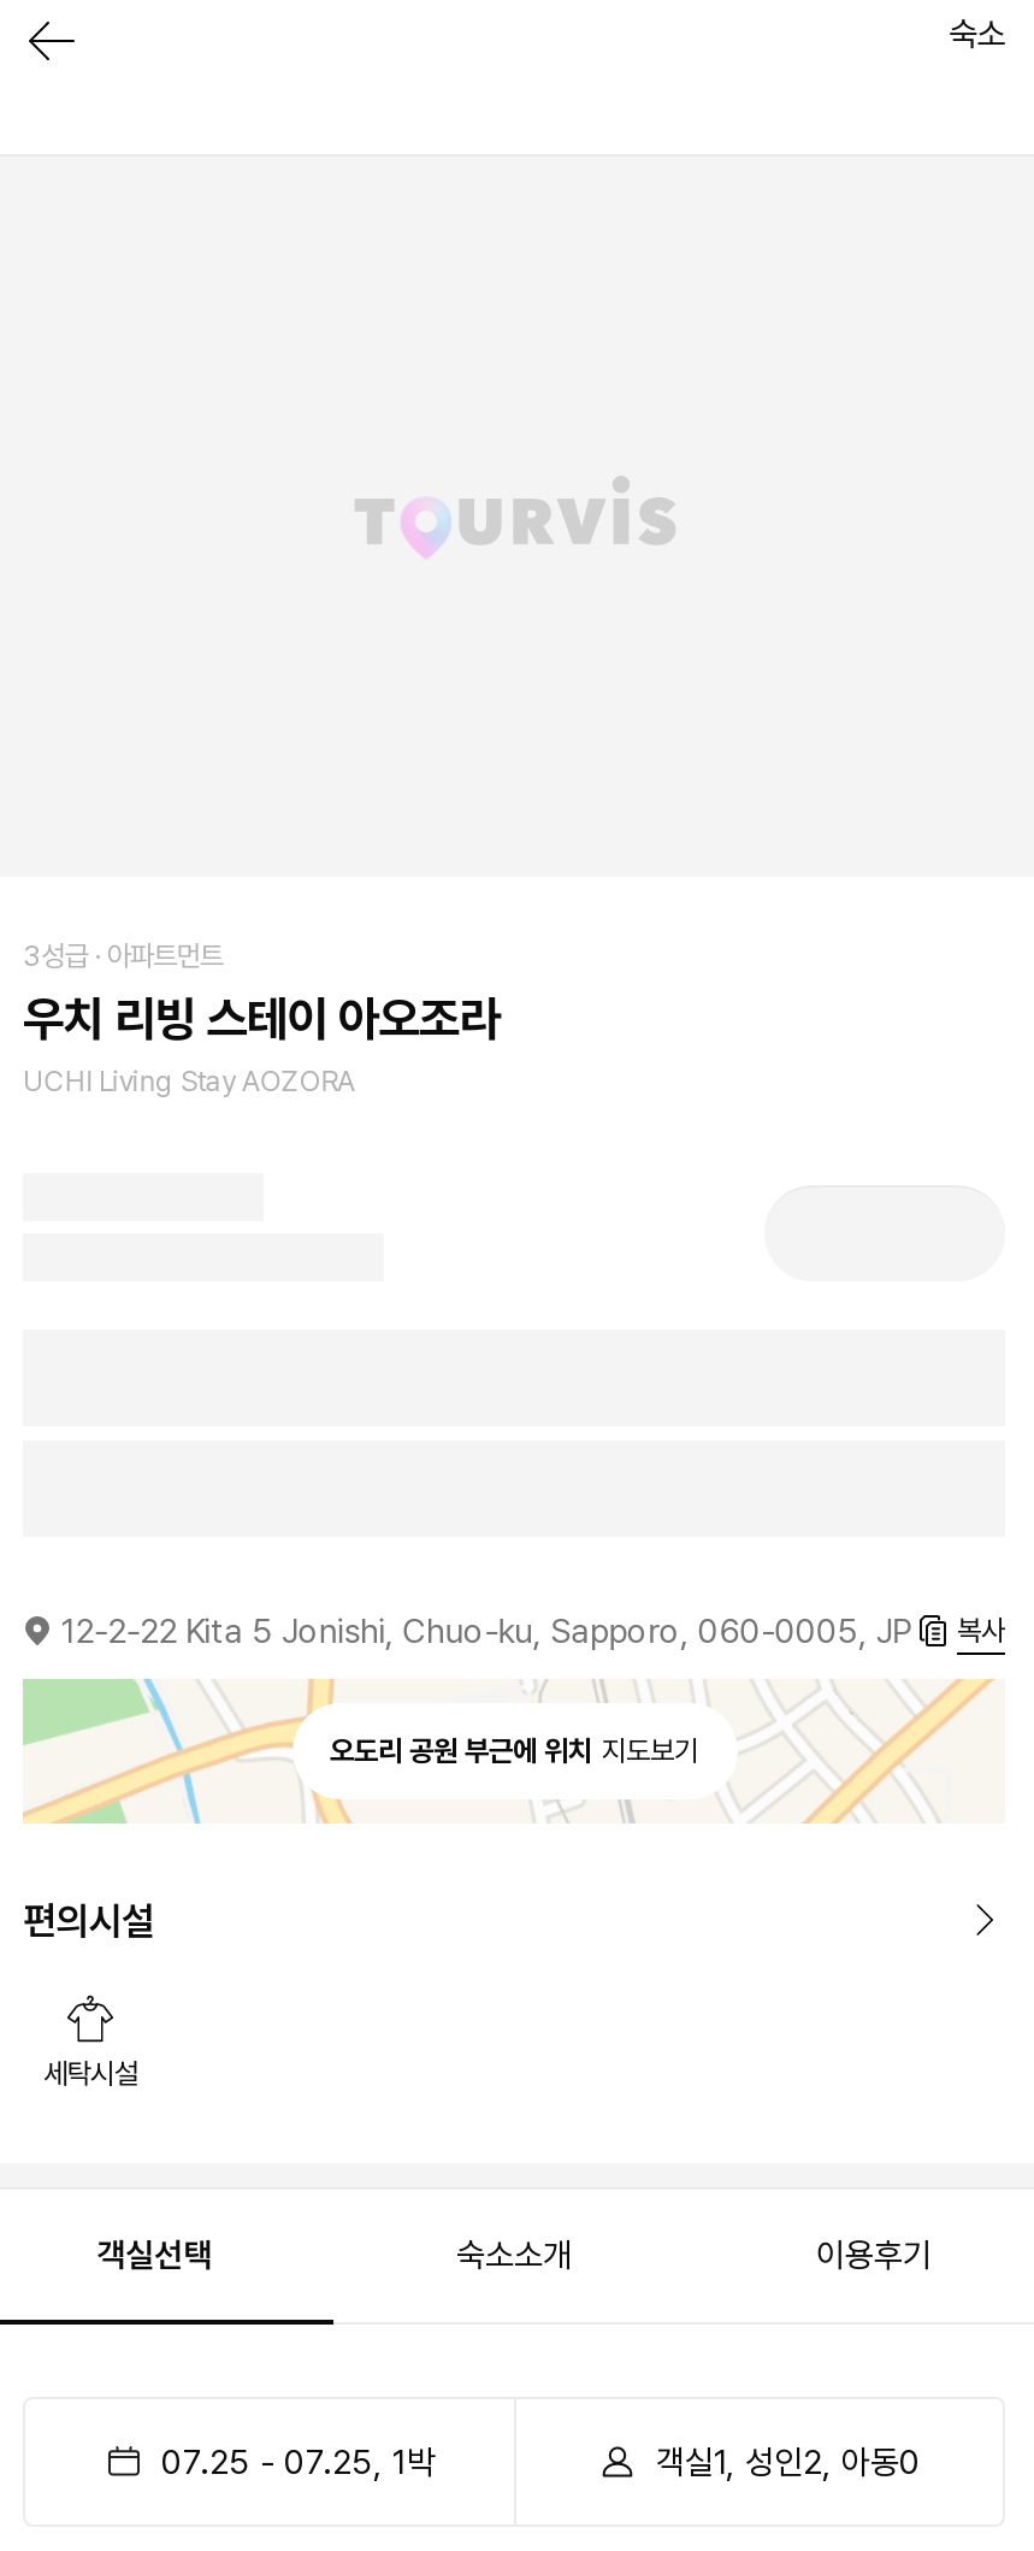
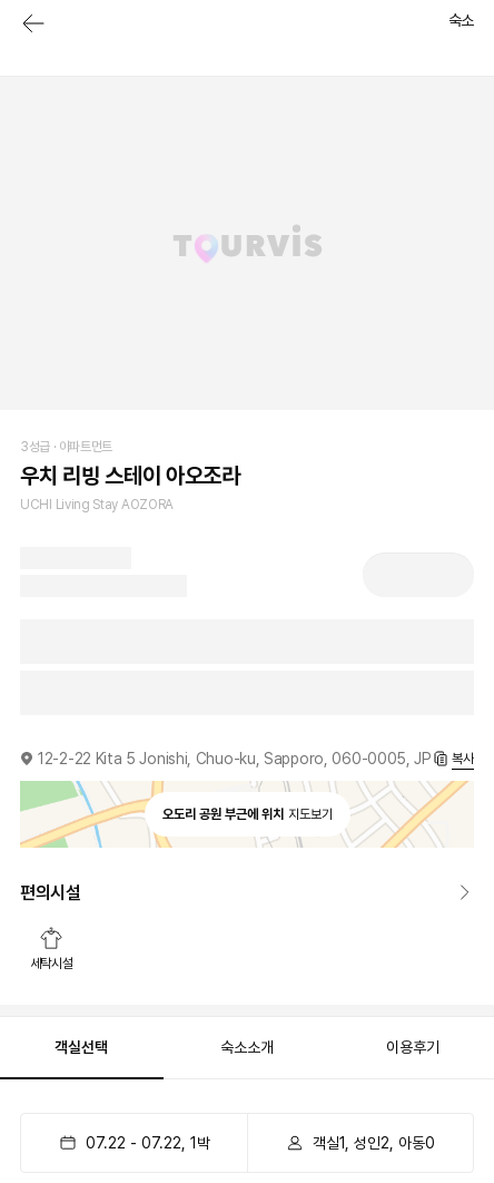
[161,2442,436,2480] 07.25 - 07.25, 1박 -> [85,1134,210,1151] 07.22 - 07.22, 1박

